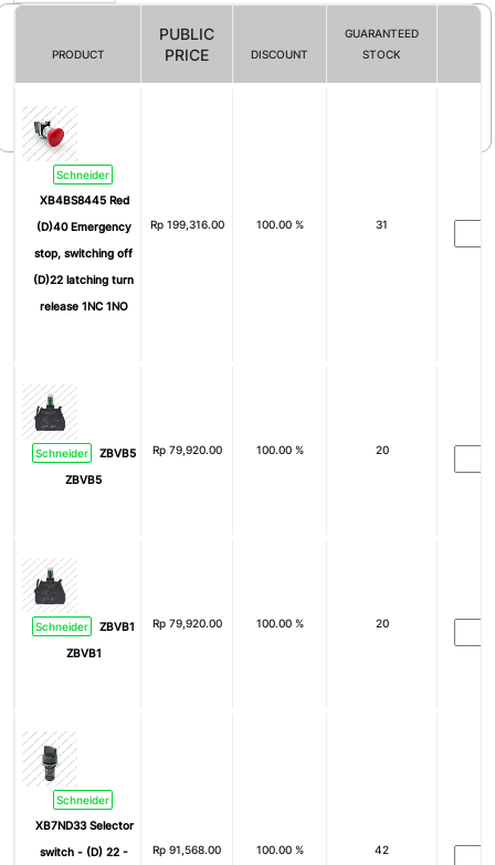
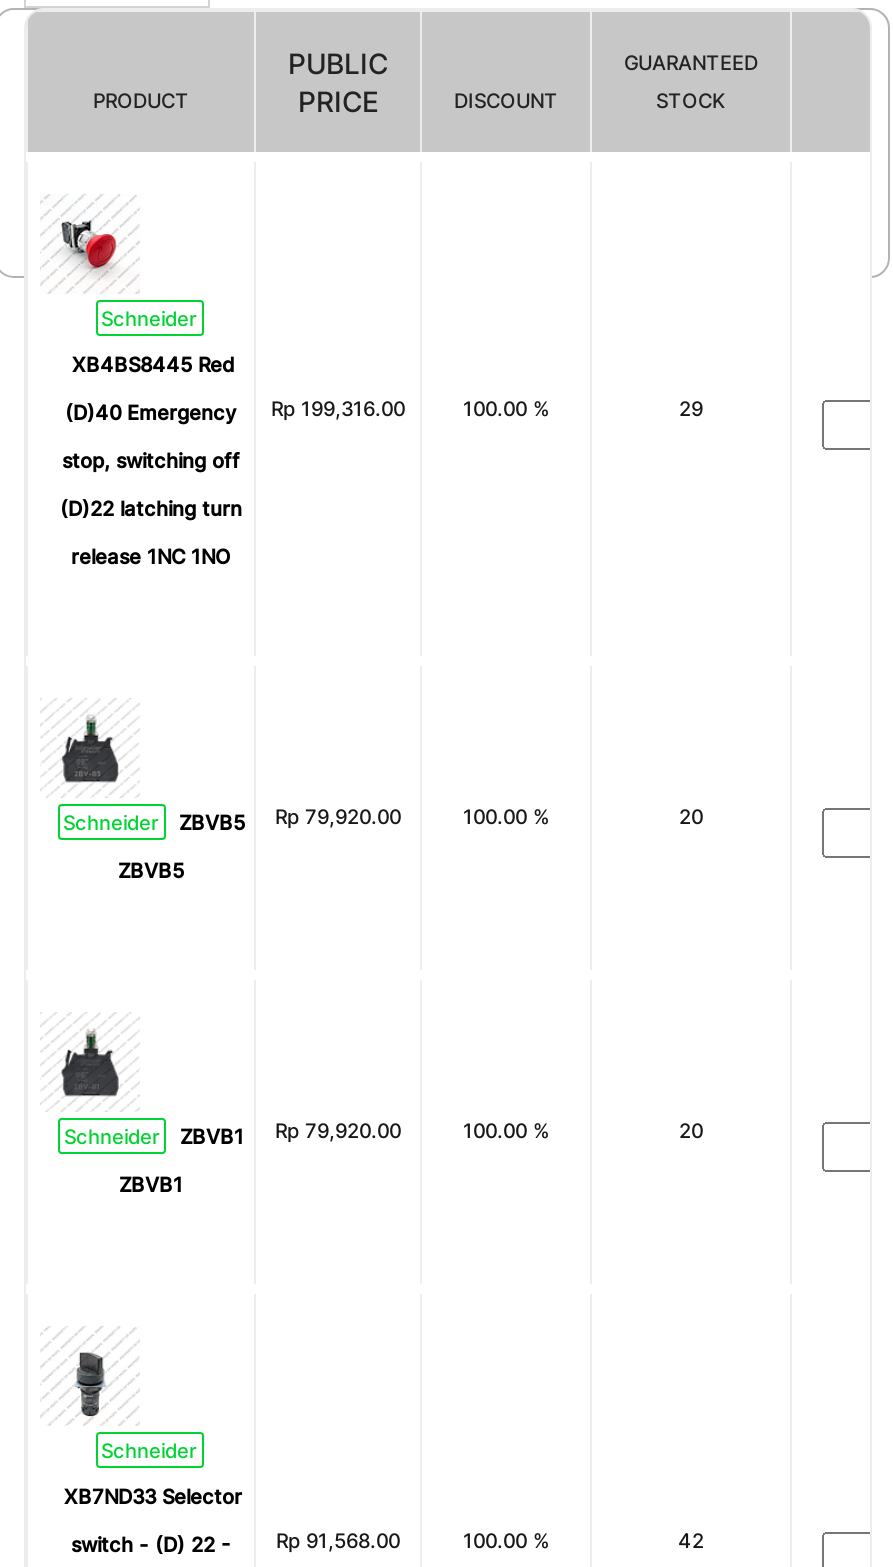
[376,217,388,231] 31 -> [679,396,703,420] 29

